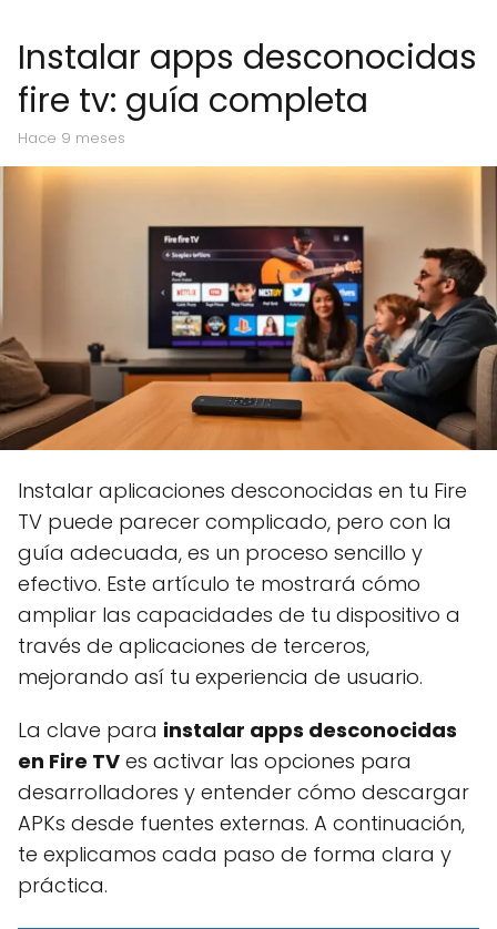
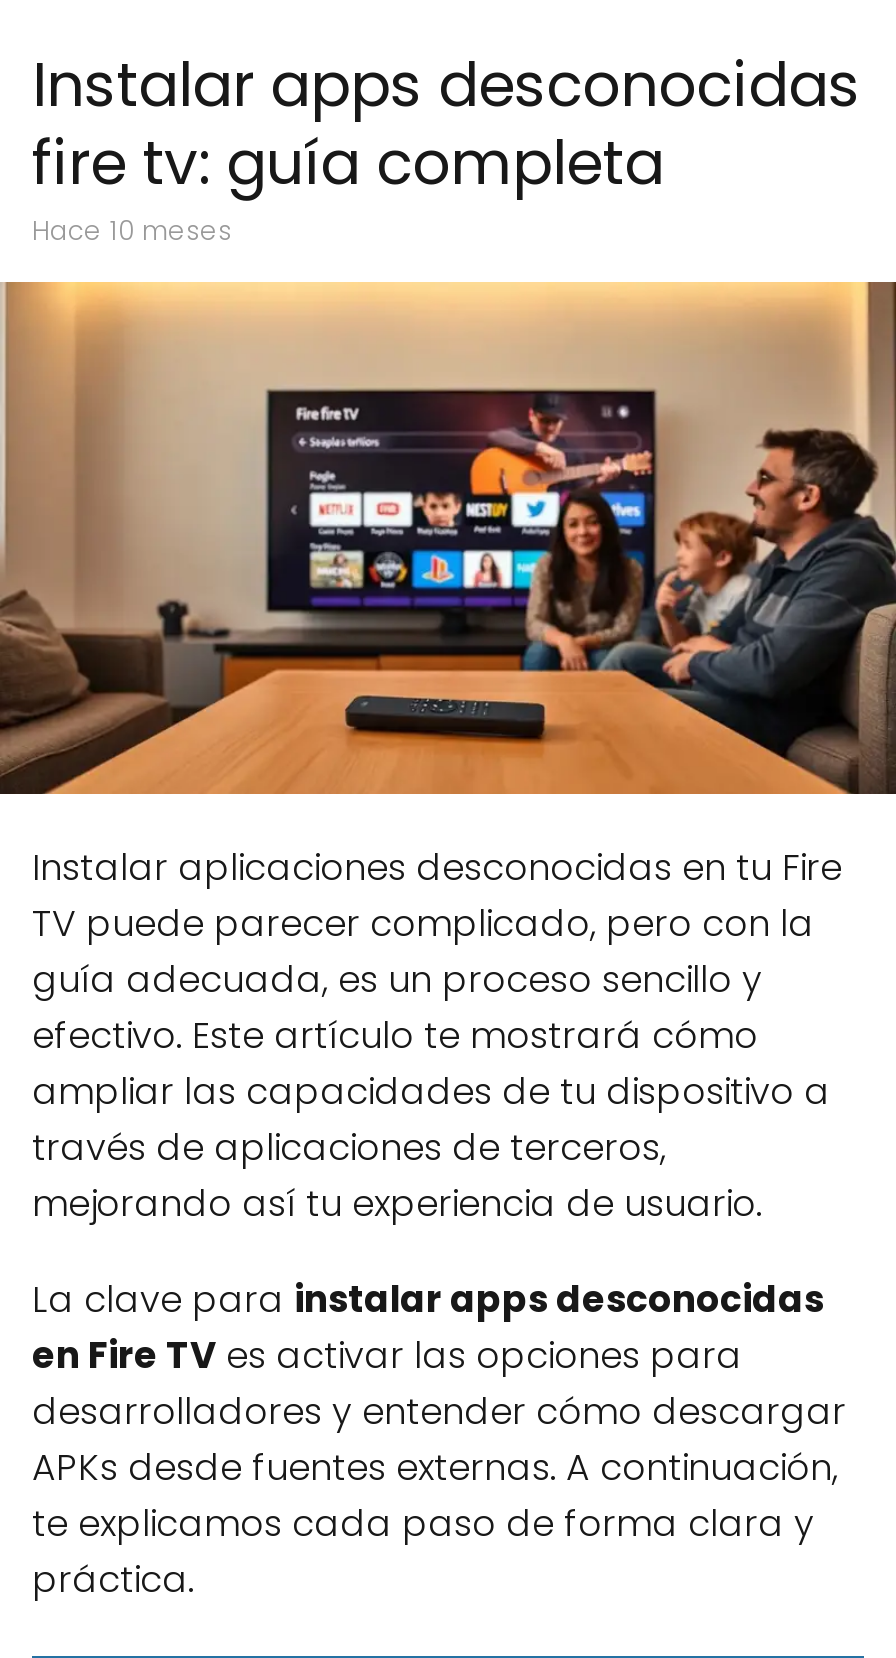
[28,127,125,149] hace 9 meses -> [50,212,232,250] hace 10 meses

